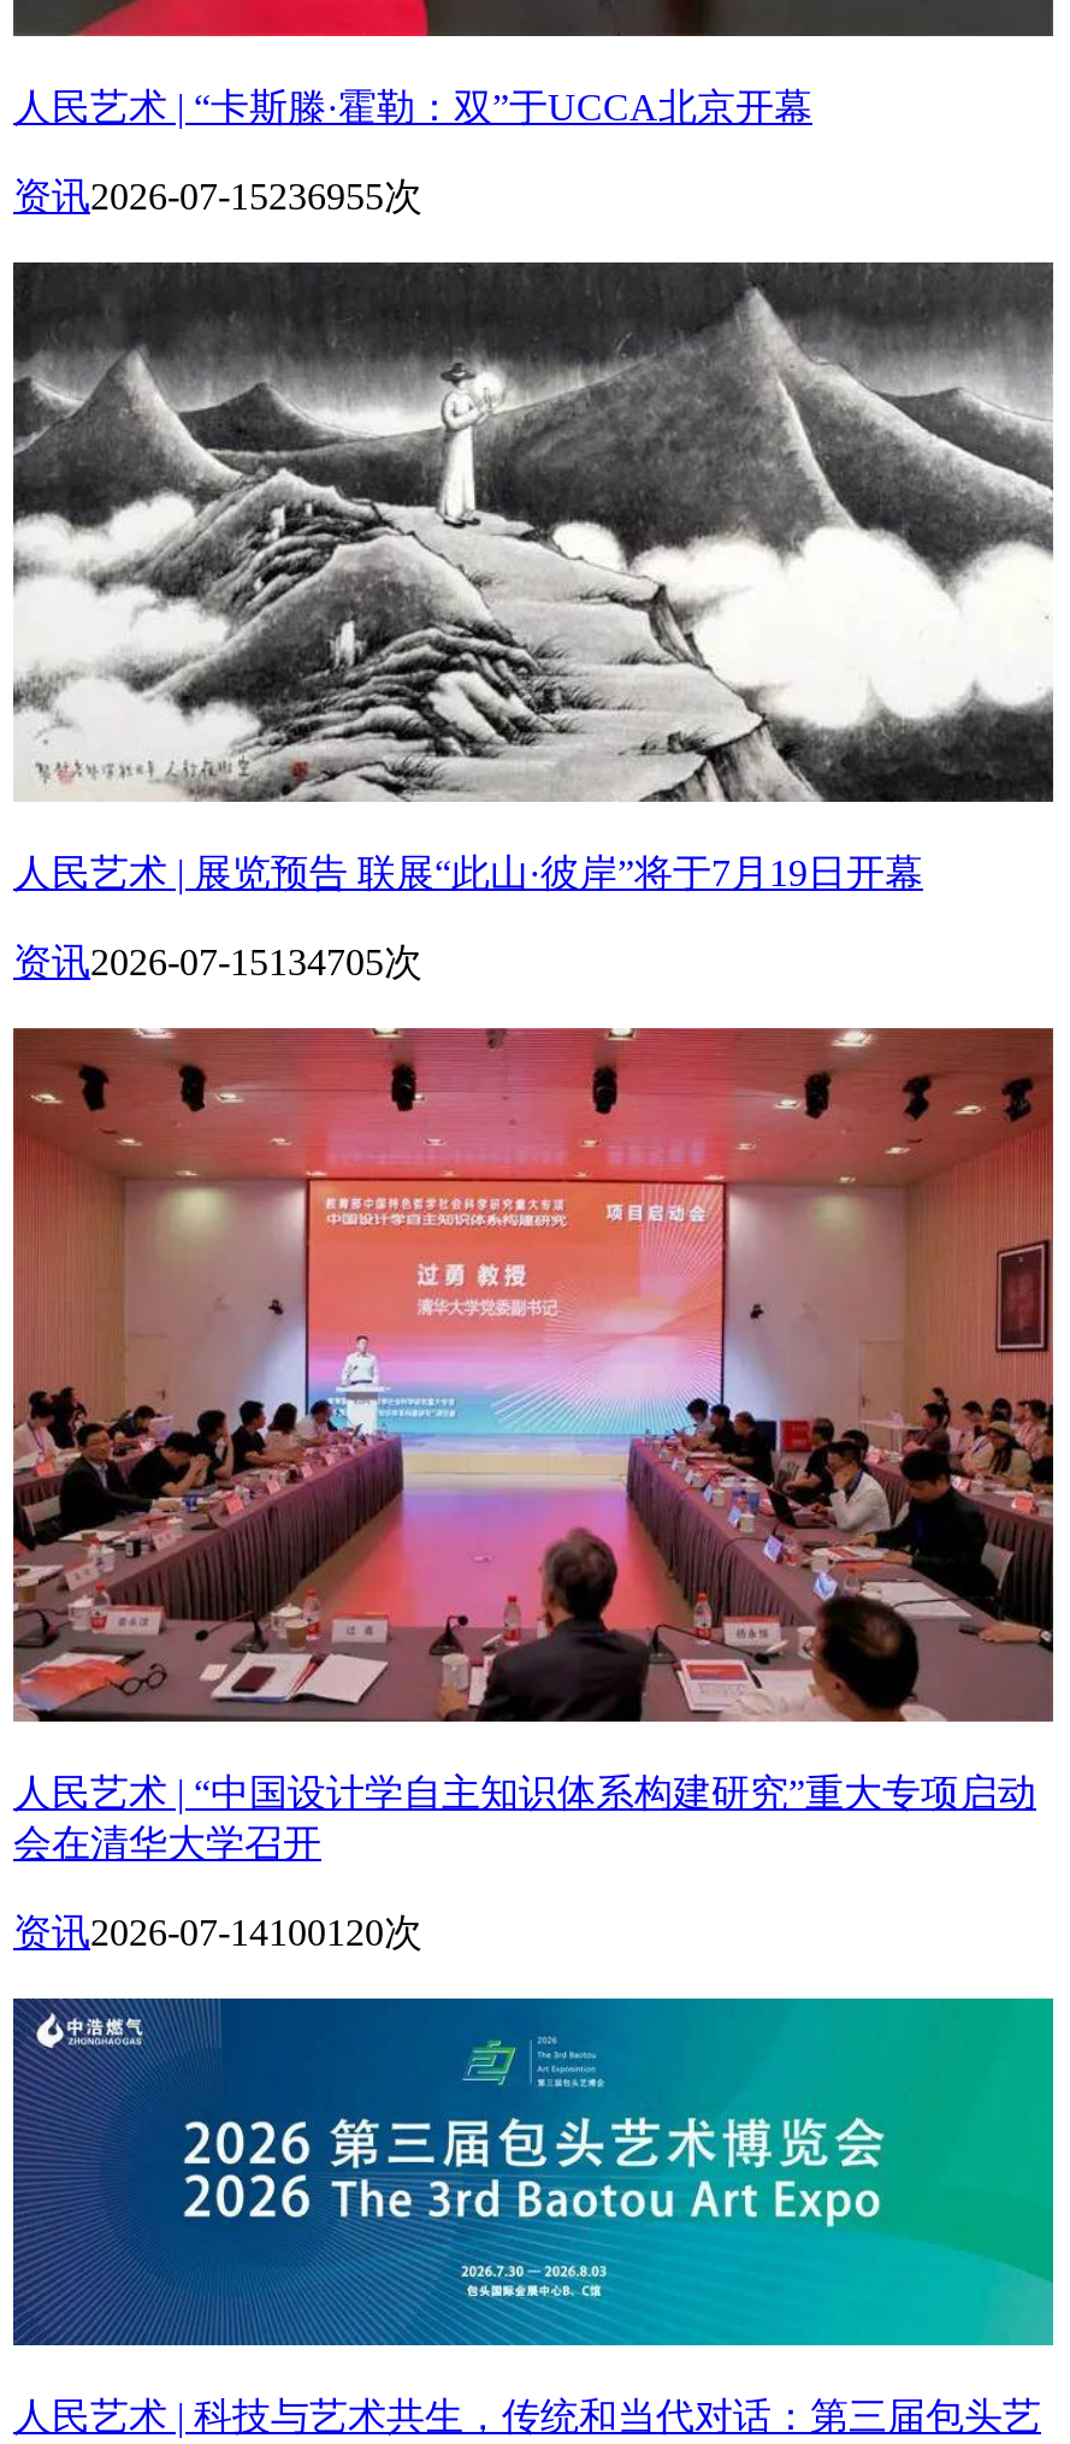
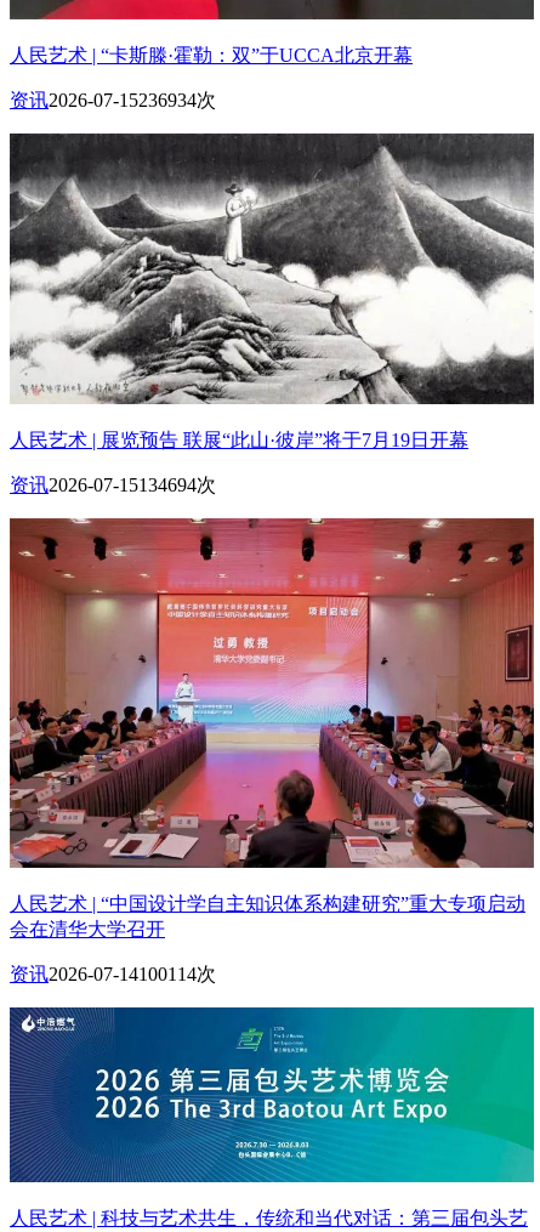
[13,177,422,218] 资讯2026-07-15236955次 -> [10,89,216,110] 资讯2026-07-15236934次
[13,941,422,982] 资讯2026-07-15134705次 -> [10,474,216,495] 资讯2026-07-15134694次
[13,1912,422,1953] 资讯2026-07-14100120次 -> [10,964,216,984] 资讯2026-07-14100114次

